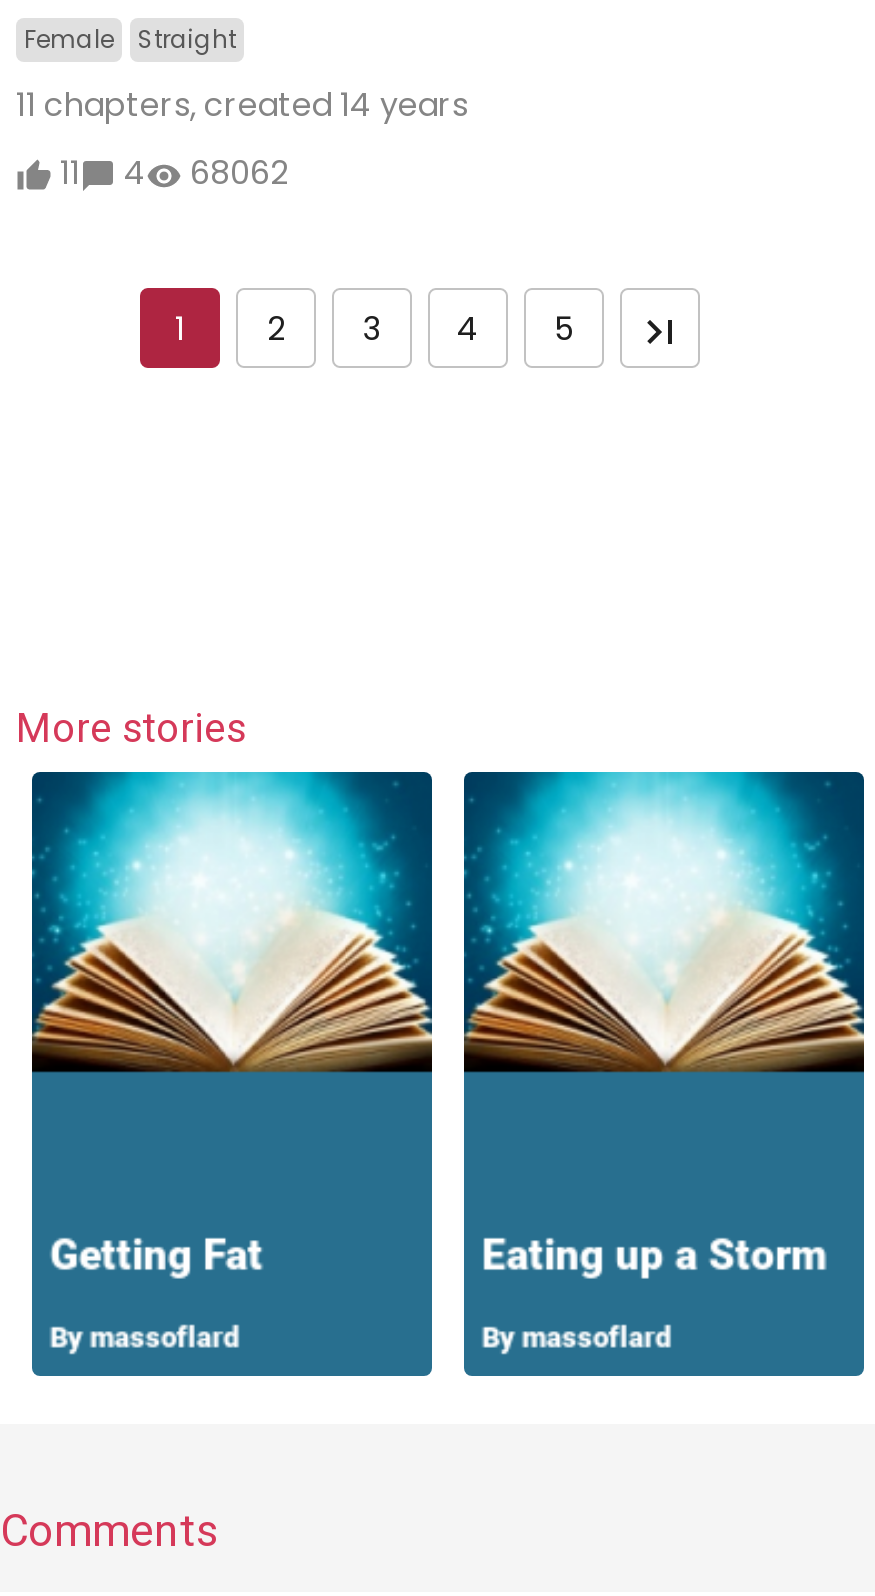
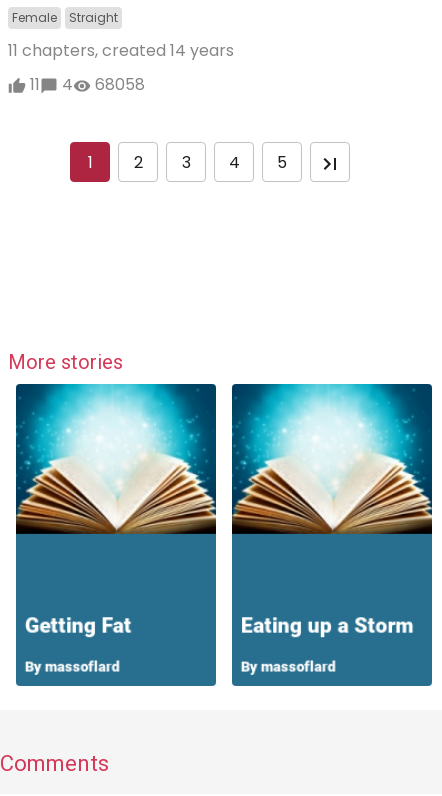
[182,150,288,196] 68062 -> [91,73,145,96] 68058

